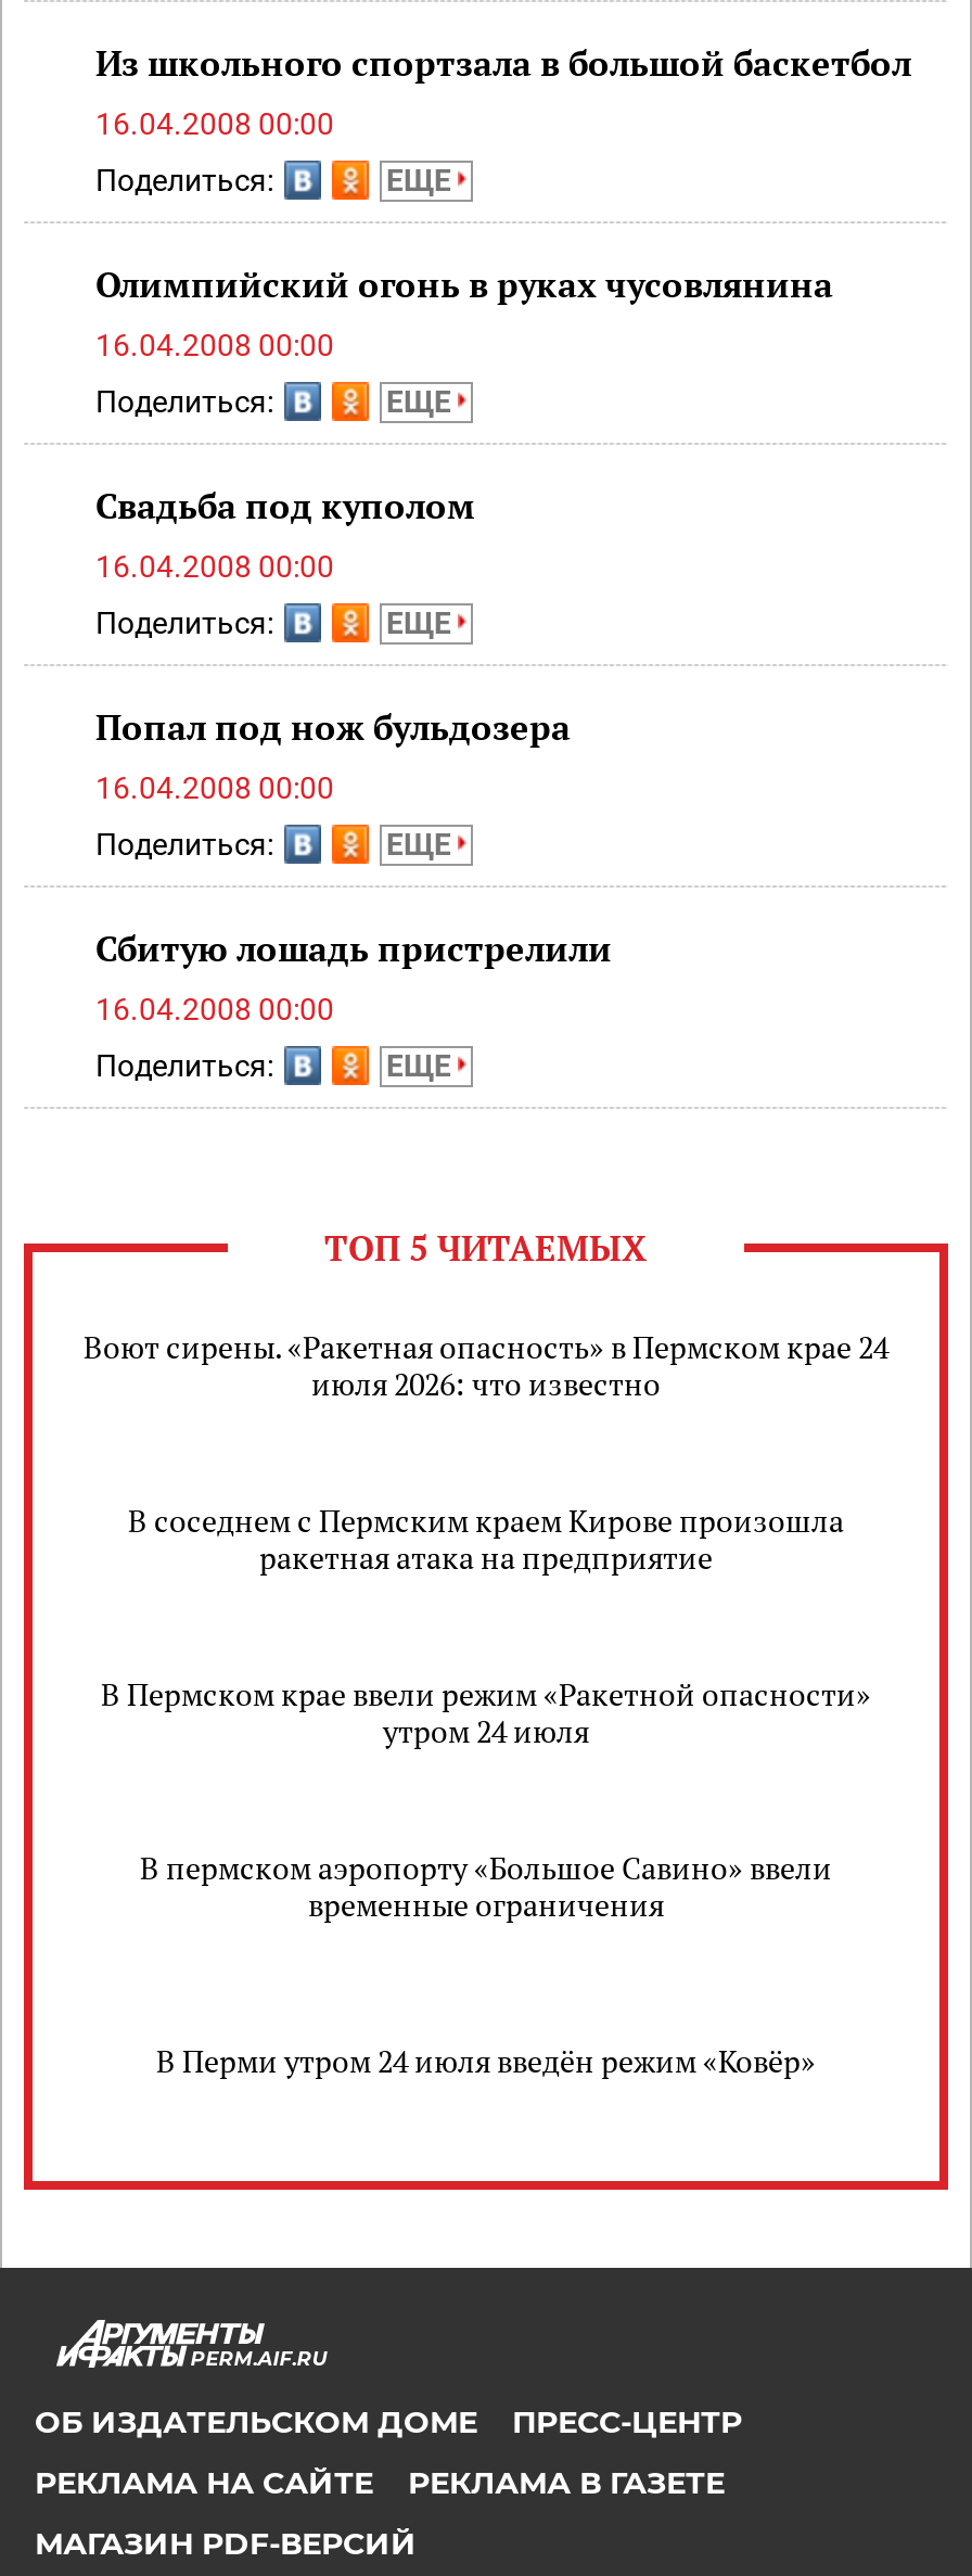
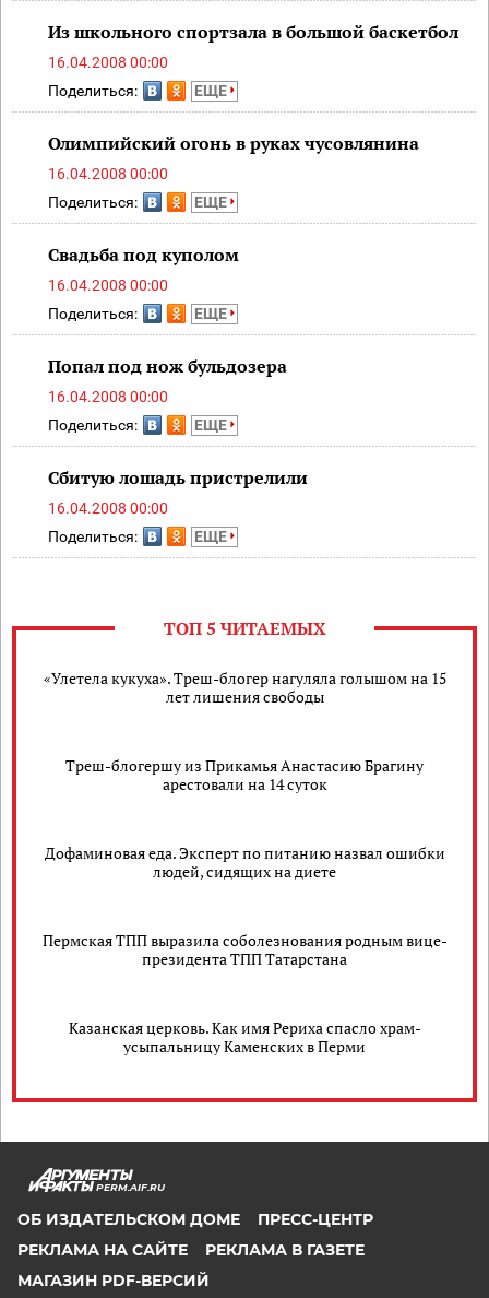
[84,1326,888,1404] Воют сирены. «Ракетная опасность» в Пермском крае 24 | июля 2026: что известно -> [43,668,446,707] «Улетела кукуха». Треш-блогер нагуляла голышом на 15 | лет лишения свободы
[128,1500,844,1578] В соседнем с Пермским краем Кирове произошла | ракетная атака на предприятие -> [65,755,424,794] Треш-блогершу из Прикамья Анастасию Брагину | арестовали на 14 суток
[101,1673,871,1751] В Пермском крае ввели режим «Ракетной опасности» | утром 24 июля -> [44,842,445,882] Дофаминовая еда. Эксперт по питанию назвал ошибки | людей, сидящих на диете
[140,1847,832,1925] В пермском аэропорту «Большое Савино» ввели | временные ограничения -> [42,930,447,969] Пермская ТПП выразила соболезнования родным вице- | президента ТПП Татарстана
[156,2039,816,2080] В Перми утром 24 июля введён режим «Ковёр» -> [68,1017,421,1057] Казанская церковь. Как имя Рериха спасло храм- | усыпальницу Каменских в Перми

